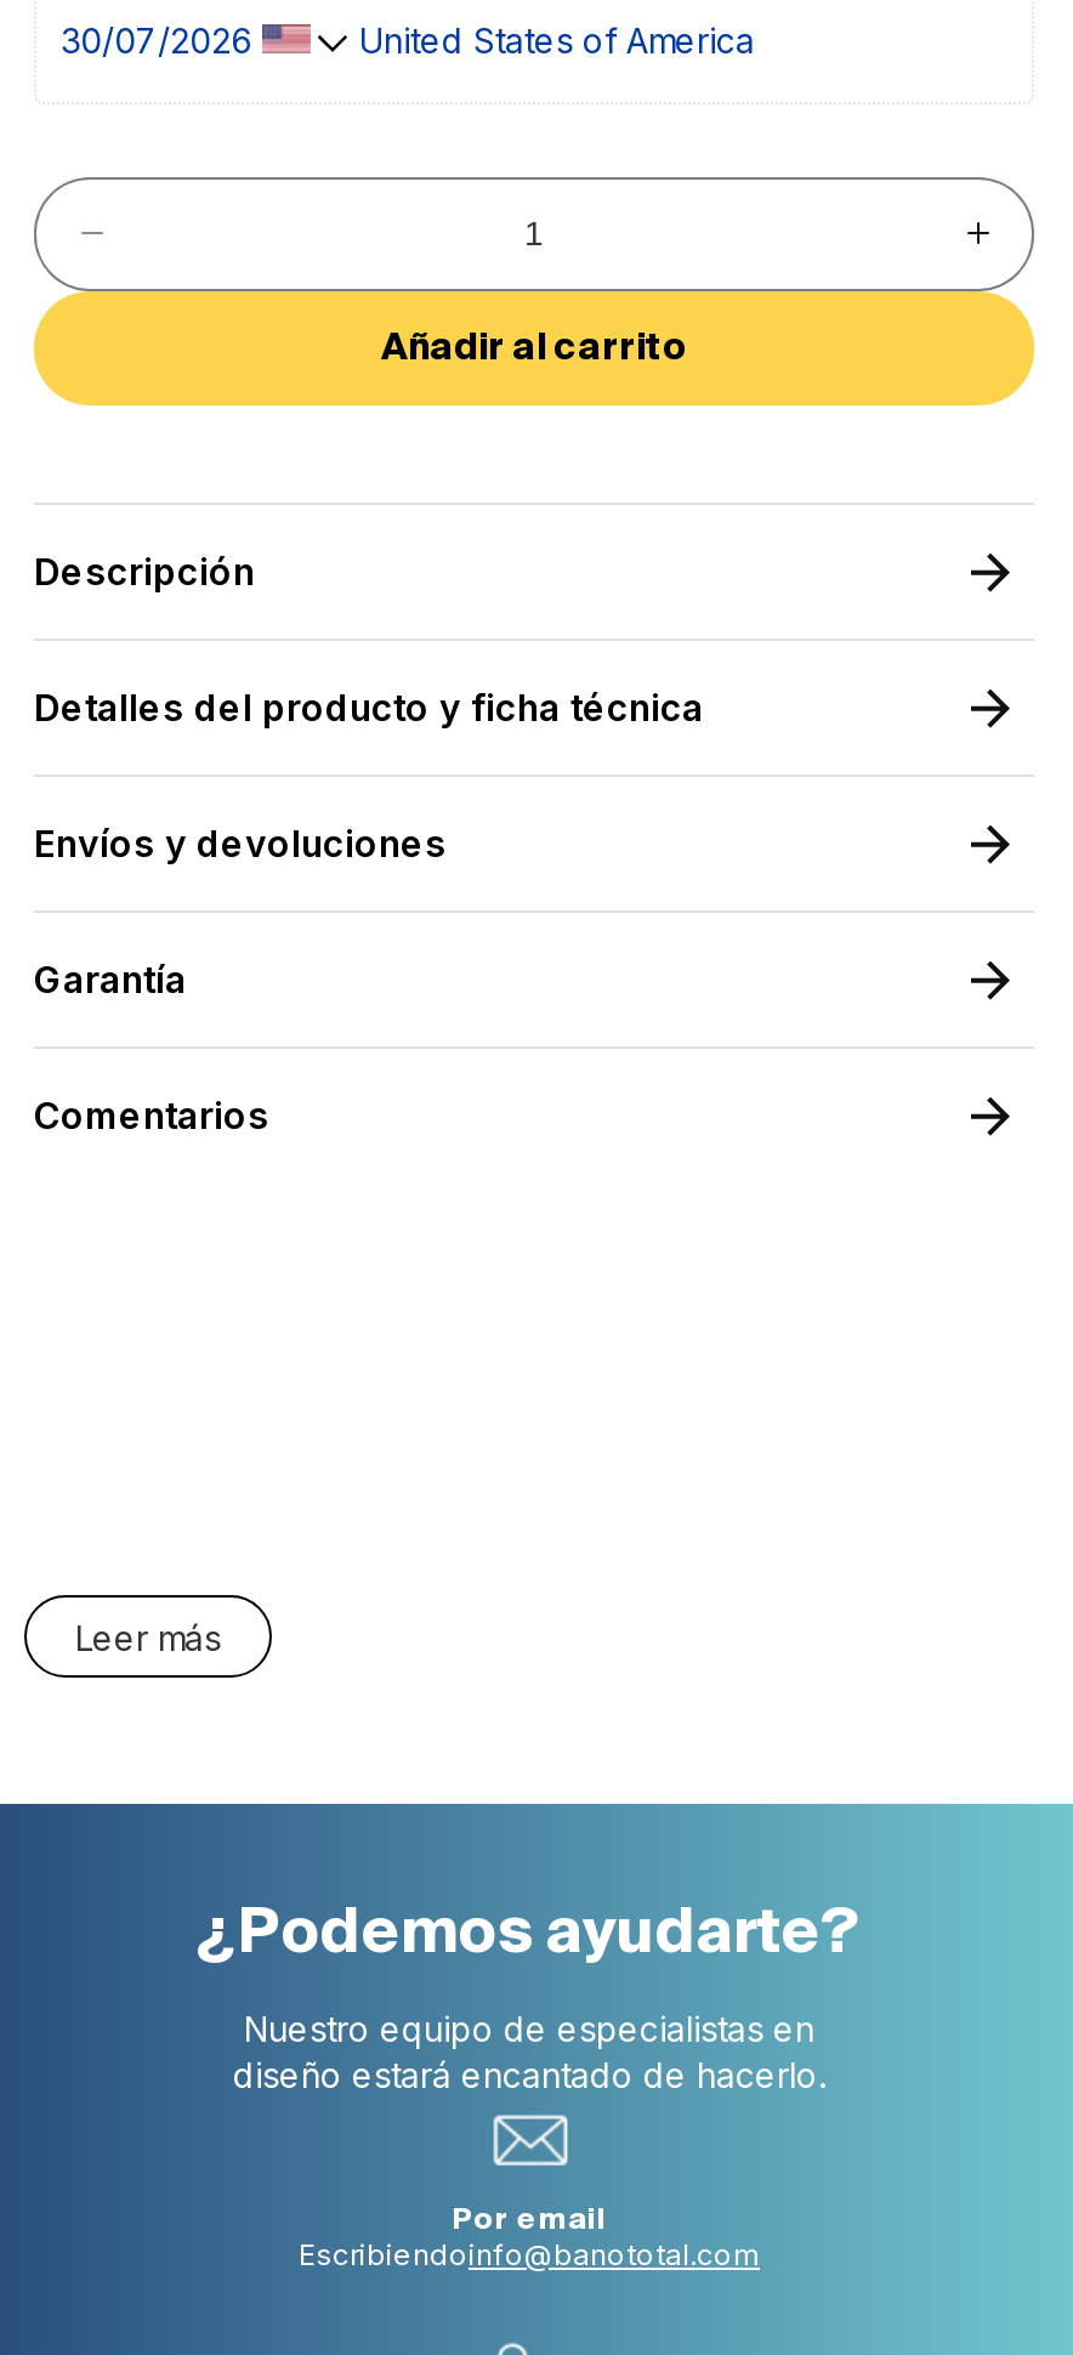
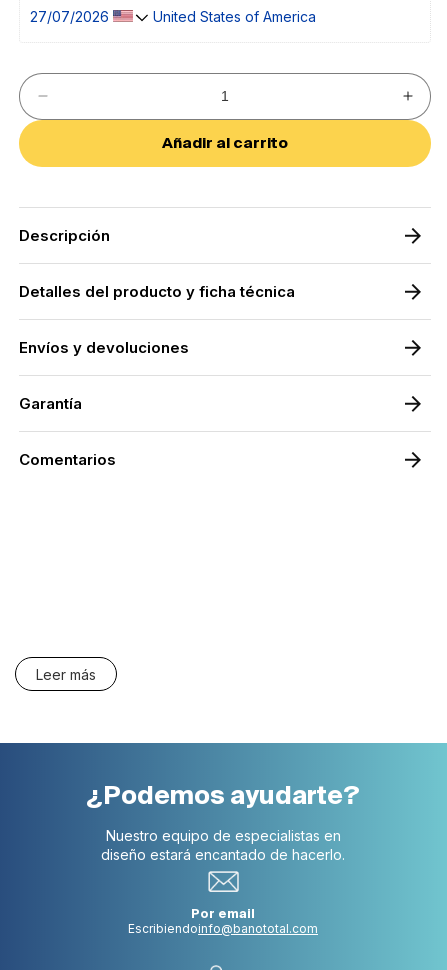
[61,19,262,60] 30/07/2026 -> [30,8,113,25] 27/07/2026

